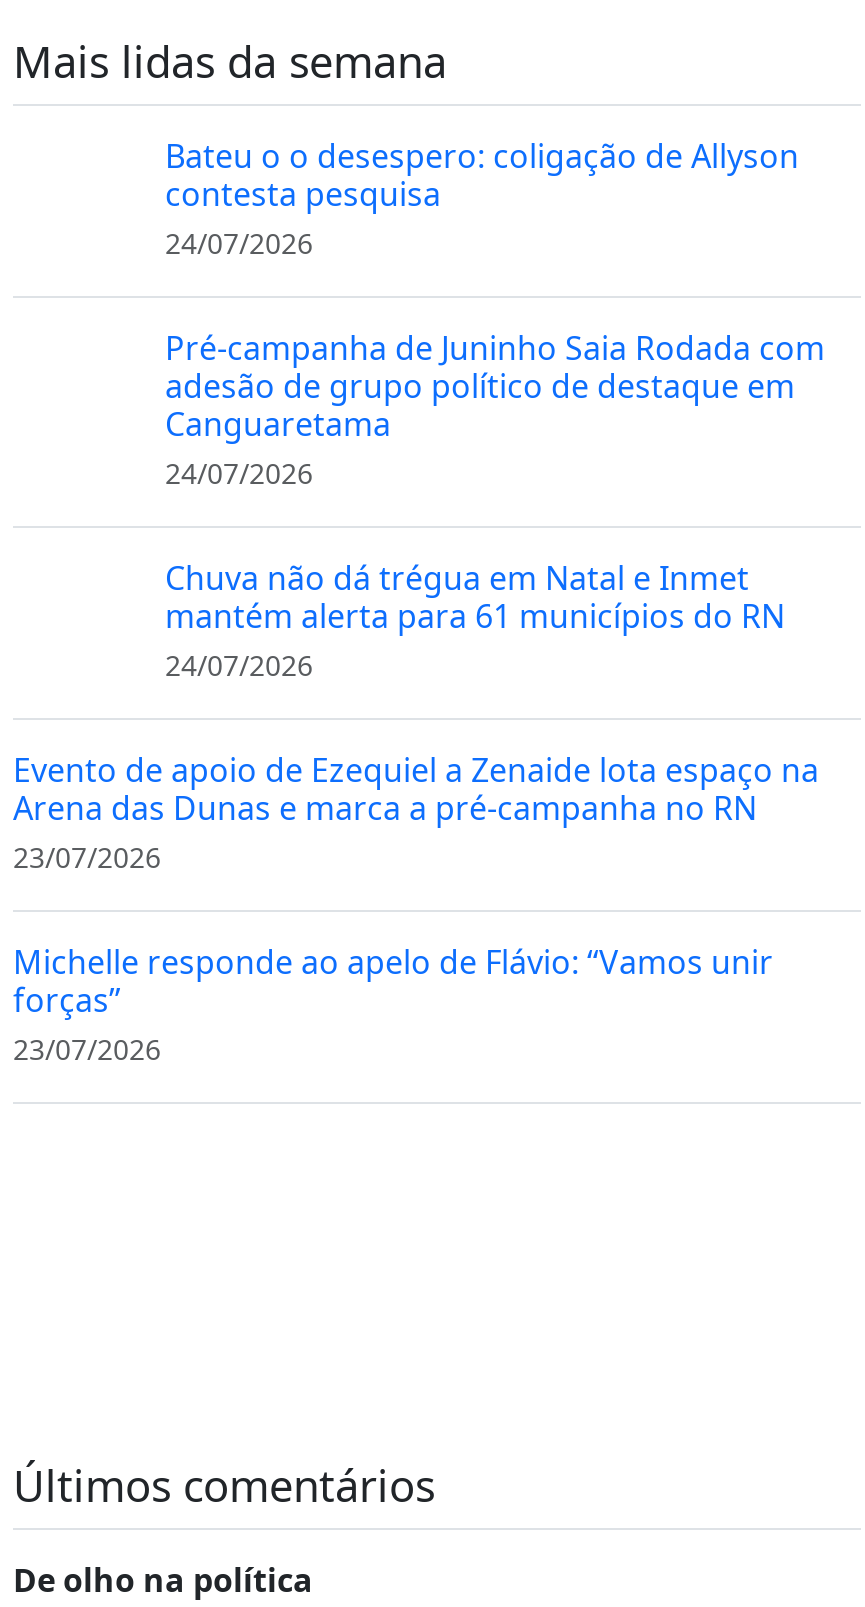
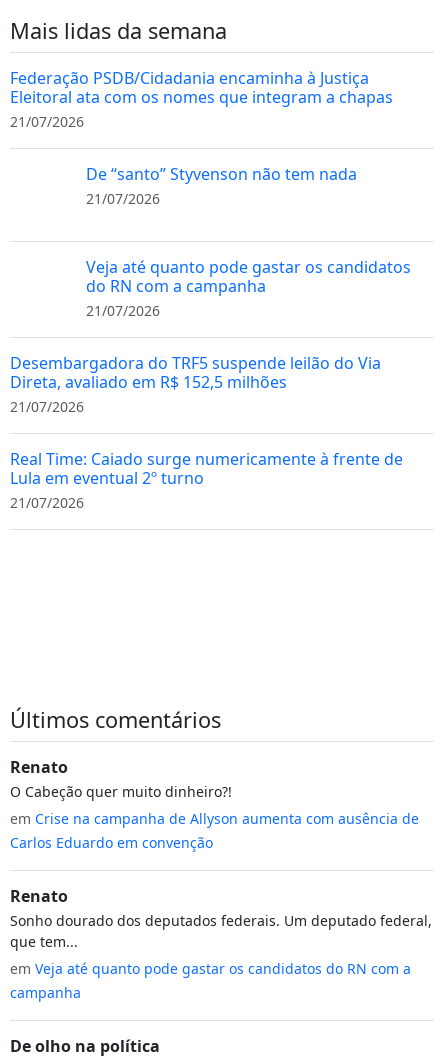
[165,135,799,263] Bateu o o desespero: coligação de Allyson | contesta pesquisa | 24/07/2026 -> [10,67,393,131] Federação PSDB/Cidadania encaminha à Justiça | Eleitoral ata com os nomes que integram a chapas | 21/07/2026
[165,327,825,493] Pré-campanha de Juninho Saia Rodada com | adesão de grupo político de destaque em | Canguaretama | 24/07/2026 -> [86,163,357,208] De “santo” Styvenson não tem nada | 21/07/2026
[165,557,785,685] Chuva não dá trégua em Natal e Inmet | mantém alerta para 61 municípios do RN | 24/07/2026 -> [86,256,411,320] Veja até quanto pode gastar os candidatos | do RN com a campanha | 21/07/2026
[13,749,819,877] Evento de apoio de Ezequiel a Zenaide lota espaço na | Arena das Dunas e marca a pré-campanha no RN | 23/07/2026 -> [10,352,381,416] Desembargadora do TRF5 suspende leilão do Via | Direta, avaliado em R$ 152,5 milhões | 21/07/2026
[13,941,773,1069] Michelle responde ao apelo de Flávio: “Vamos unir | forças” | 23/07/2026 -> [10,448,403,512] Real Time: Caiado surge numericamente à frente de | Lula em eventual 2º turno | 21/07/2026
moved [13,1456,435,1514] -> [10,705,221,734]: Últimos comentários
none -> [10,756,432,1002] Renato | O Cabeção quer muito dinheiro?! | em Crise na campanha de Allyson aumenta com ausência de | Carlos Eduardo em convenção | Renato | Sonho dourado dos deputados federais. Um deputado federal, | que tem... | em Veja até quanto pode gastar os candidatos do RN com a | campanha

